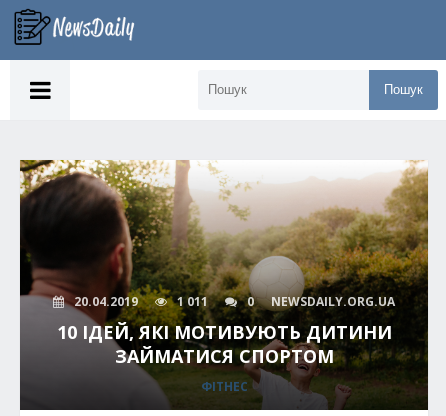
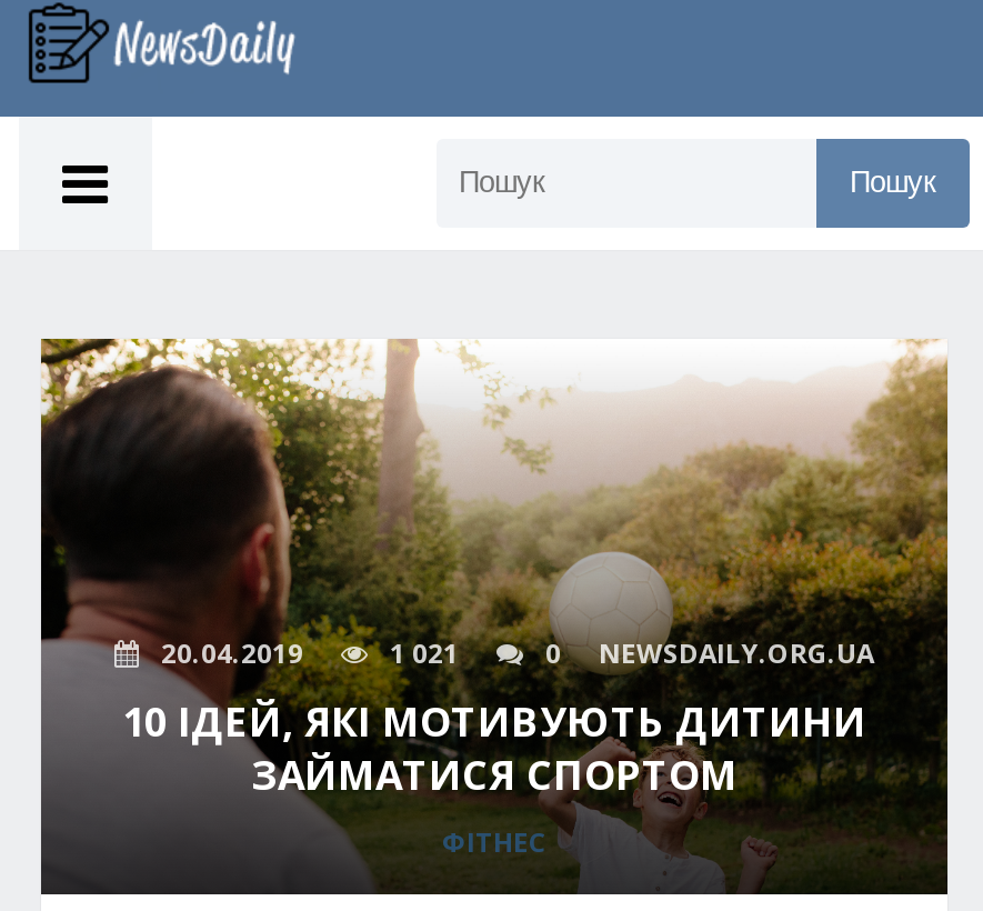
[177,293,208,310] 1 011 -> [390,634,459,672] 1 021

